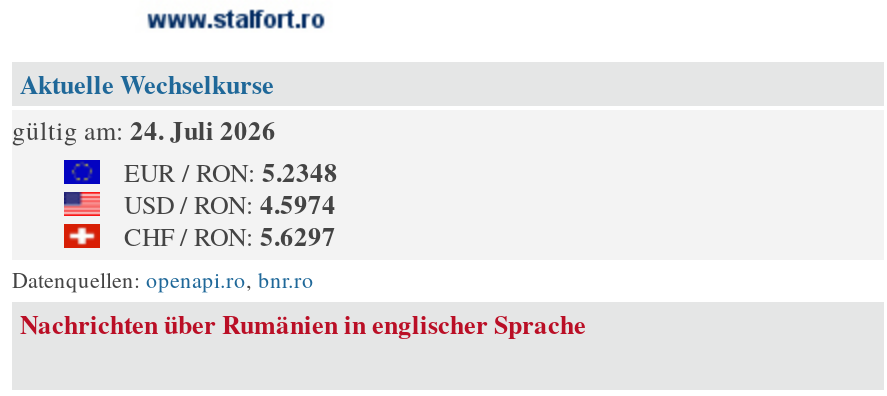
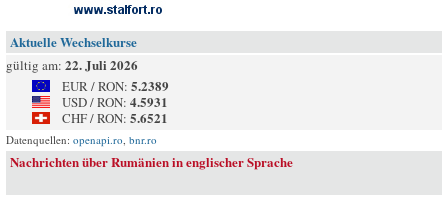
[12,110,276,148] gültig am: 24. Juli 2026 -> [6,55,138,74] gültig am: 22. Juli 2026
[124,152,338,190] EUR / RON: 5.2348 -> [62,76,169,95] EUR / RON: 5.2389
[124,184,336,222] USD / RON: 4.5974 -> [62,92,168,111] USD / RON: 4.5931
[124,216,336,254] CHF / RON: 5.6297 -> [62,108,168,127] CHF / RON: 5.6521

